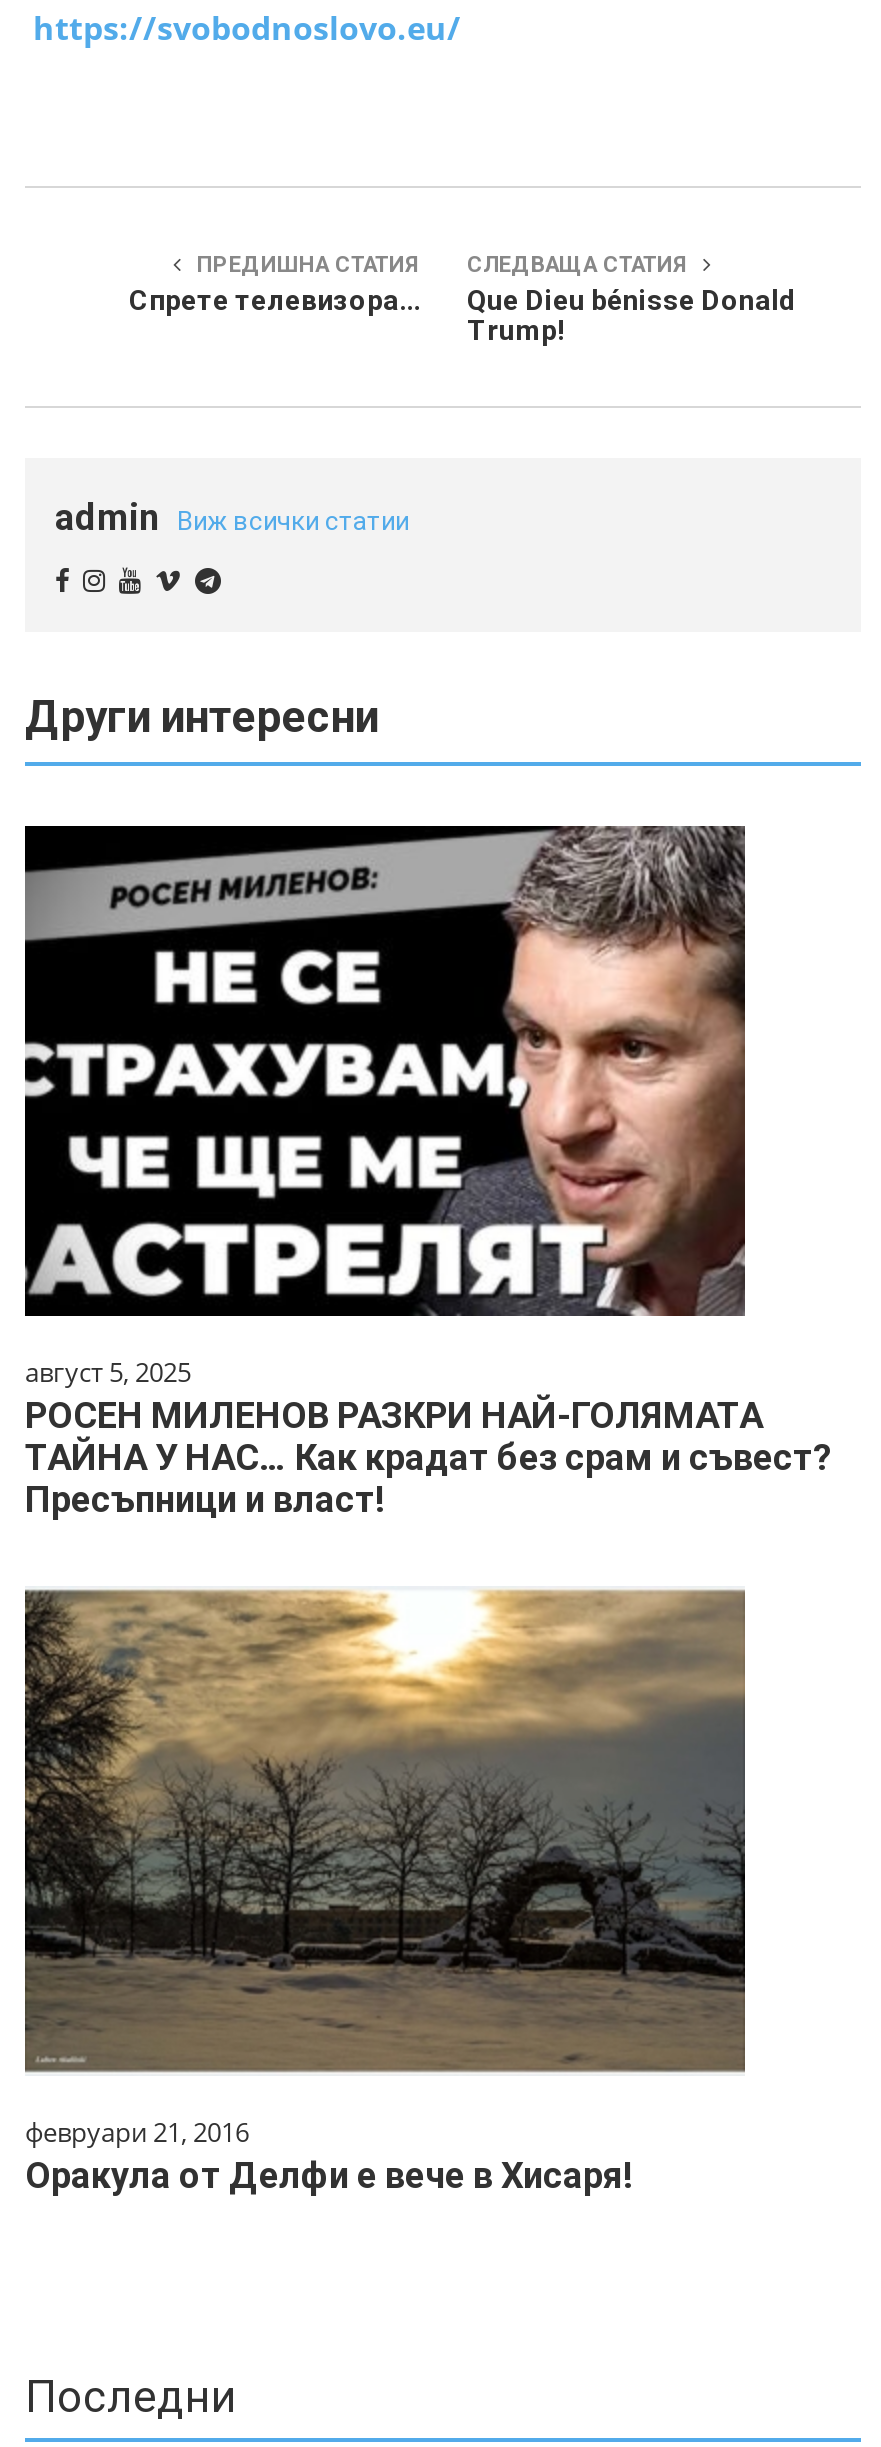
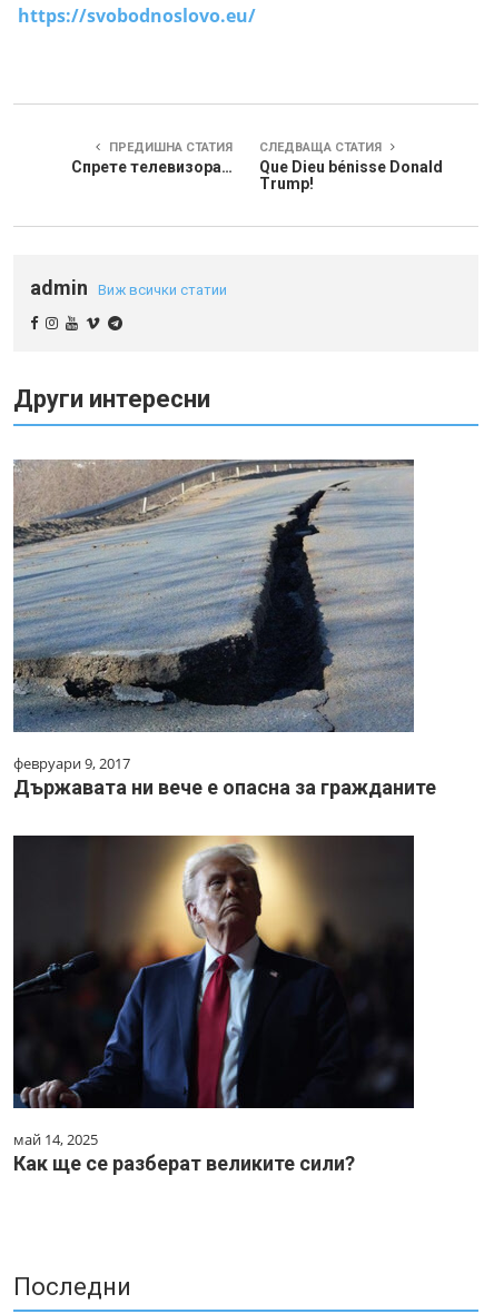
[23,824,831,1519] [image] | август 5, 2025 | РОСЕН МИЛЕНОВ РАЗКРИ НАЙ-ГОЛЯМАТА | ТАЙНА У НАС… Как крадат без срам и съвест? | Пресъпници и власт! -> [12,458,436,799] [image] | февруари 9, 2017 | Държавата ни вече е опасна за гражданите
[25,1586,747,2195] [image] | февруари 21, 2016 | Оракула от Делфи е вече в Хисаря! -> [13,834,415,1175] [image] | май 14, 2025 | Как ще се разберат великите сили?

